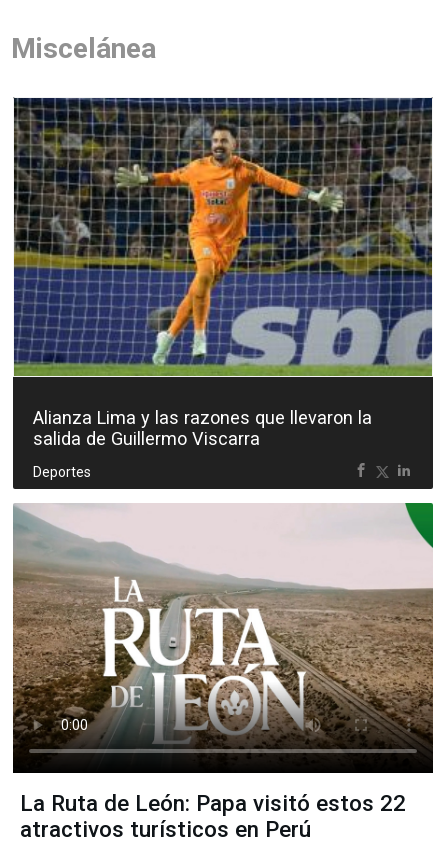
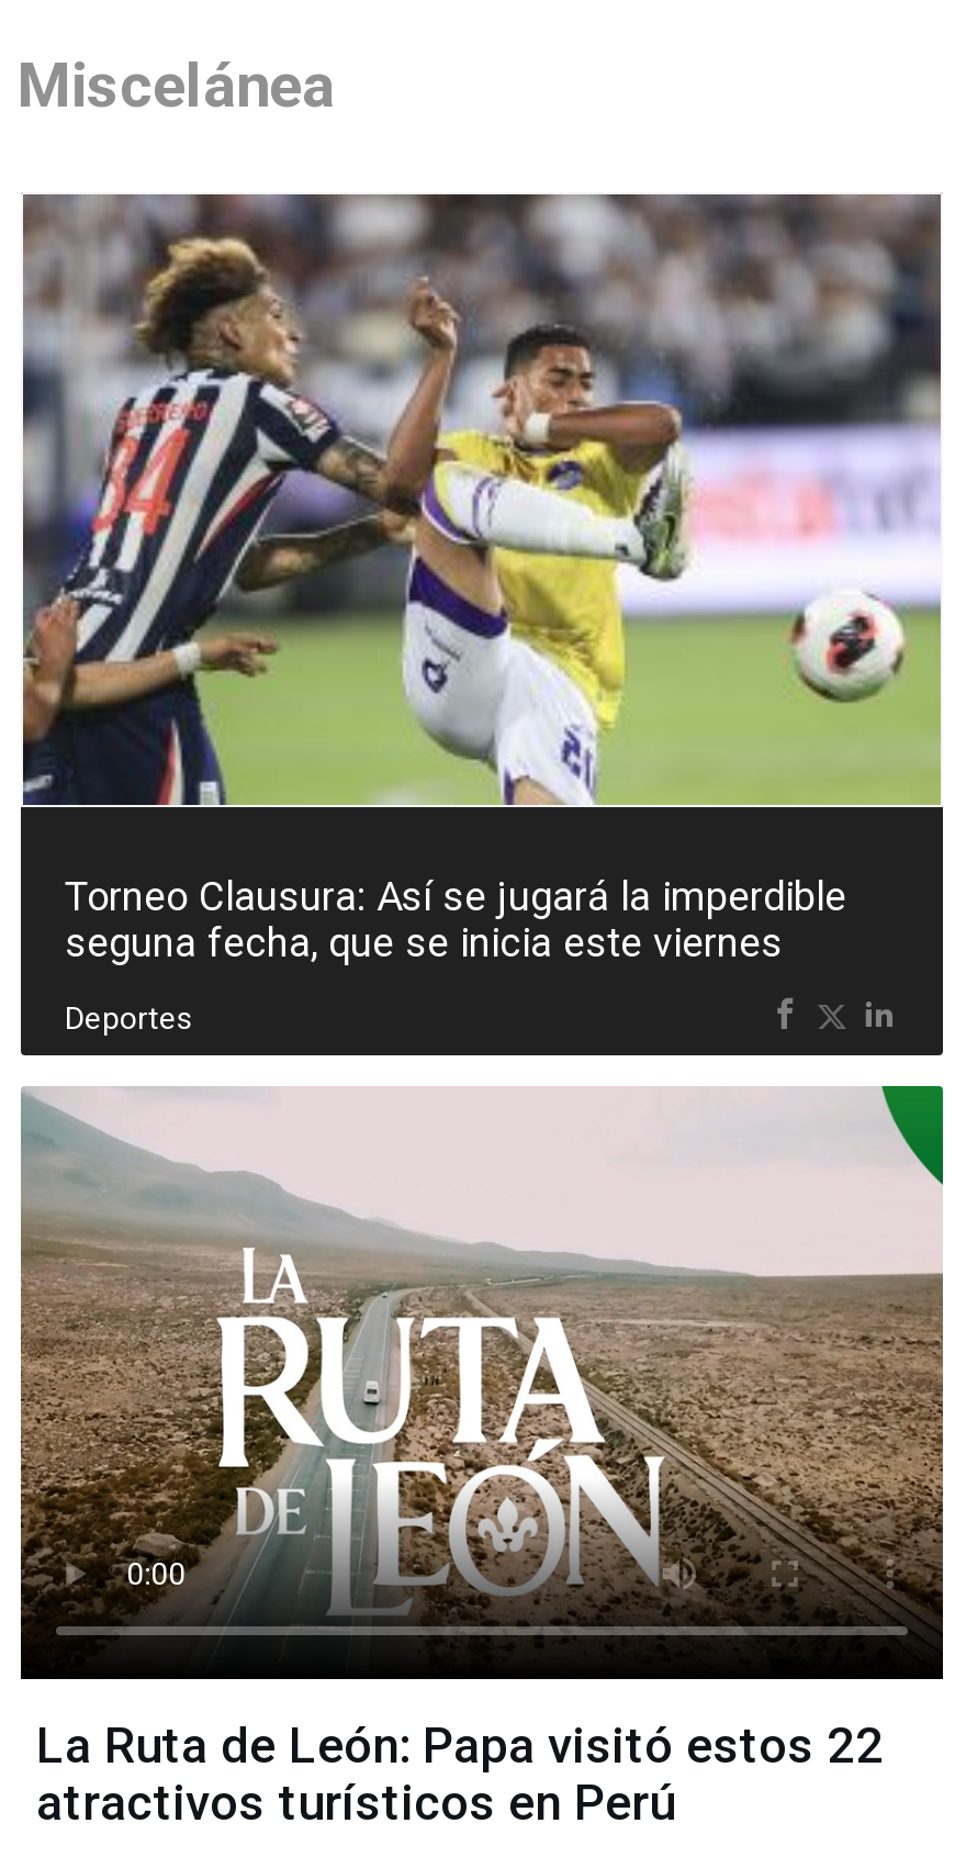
[13,97,433,449] [image] | Alianza Lima y las razones que llevaron la | salida de Guillermo Viscarra -> [21,192,943,967] [image] | Torneo Clausura: Así se jugará la imperdible | seguna fecha, que se inicia este viernes

